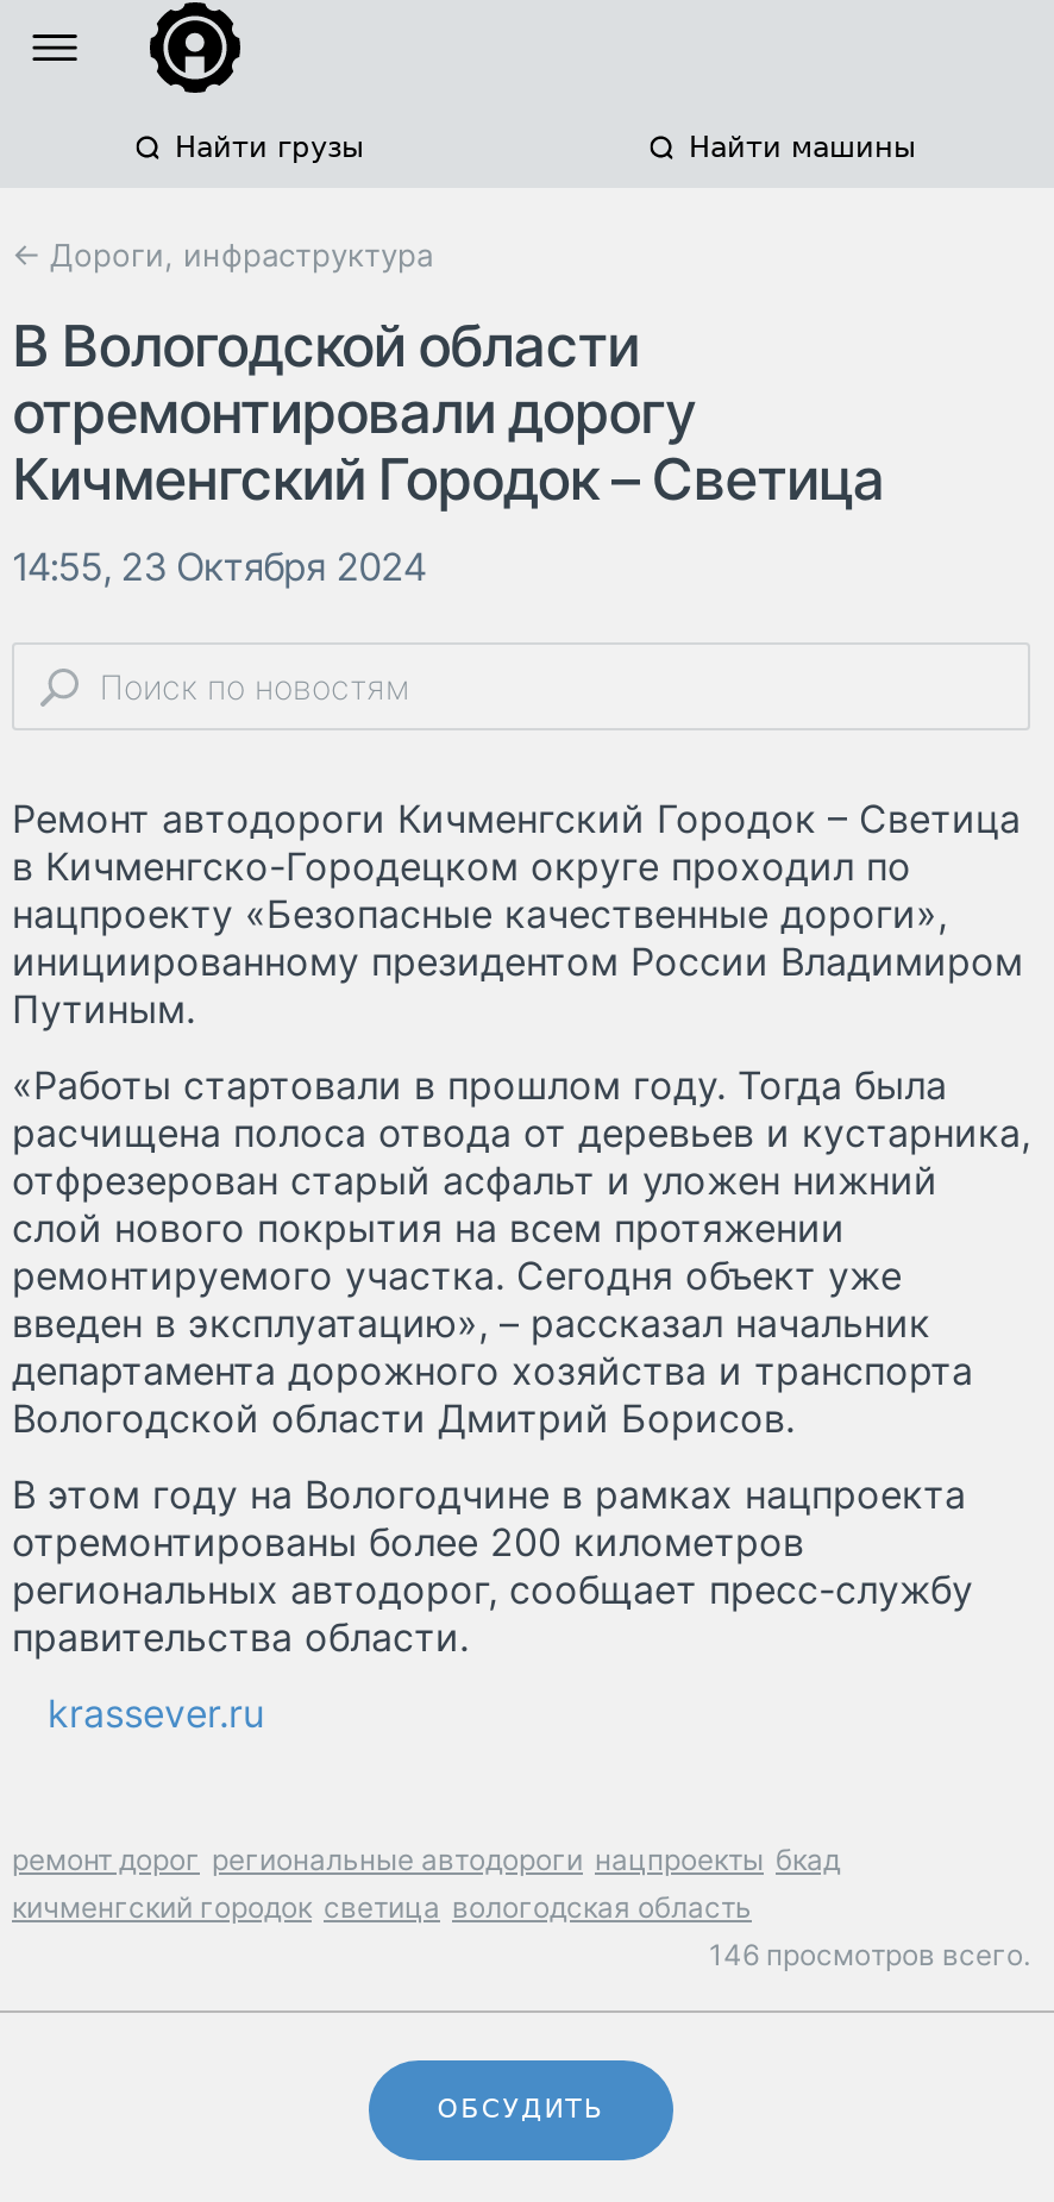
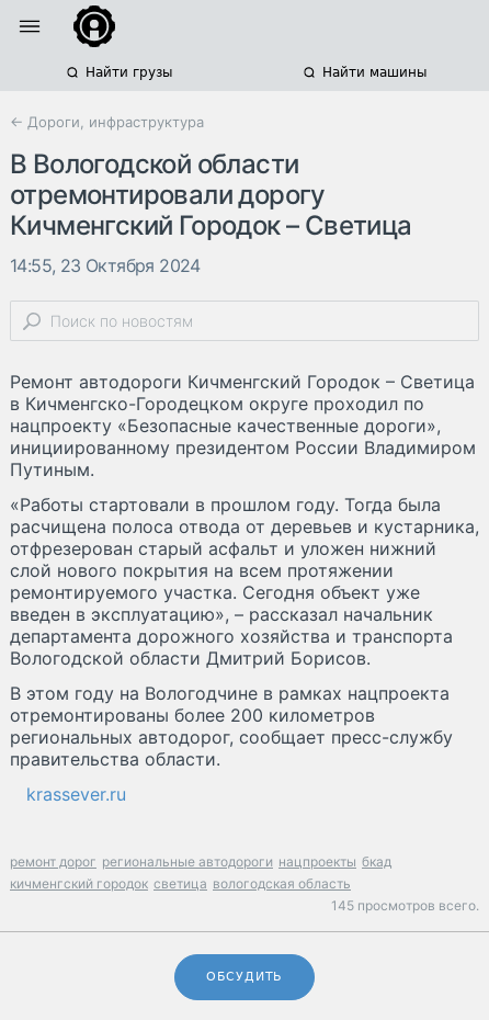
[709,1937,1030,1973] 146 просмотров всего. -> [331,897,479,914] 145 просмотров всего.

